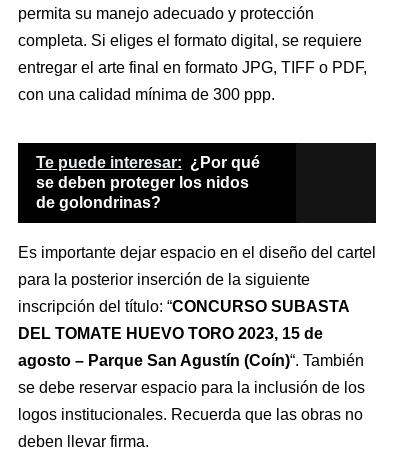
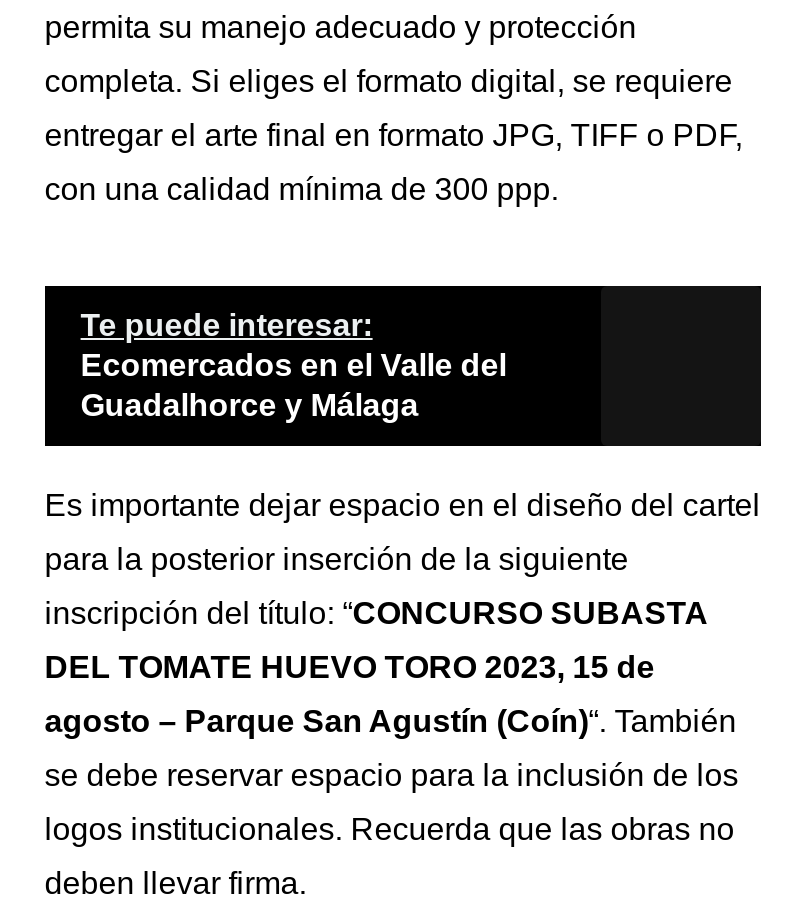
[36,154,260,211] Te puede interesar: ¿Por qué | se deben proteger los nidos | de golondrinas? -> [81,308,507,422] Te puede interesar: | Ecomercados en el Valle del | Guadalhorce y Málaga

